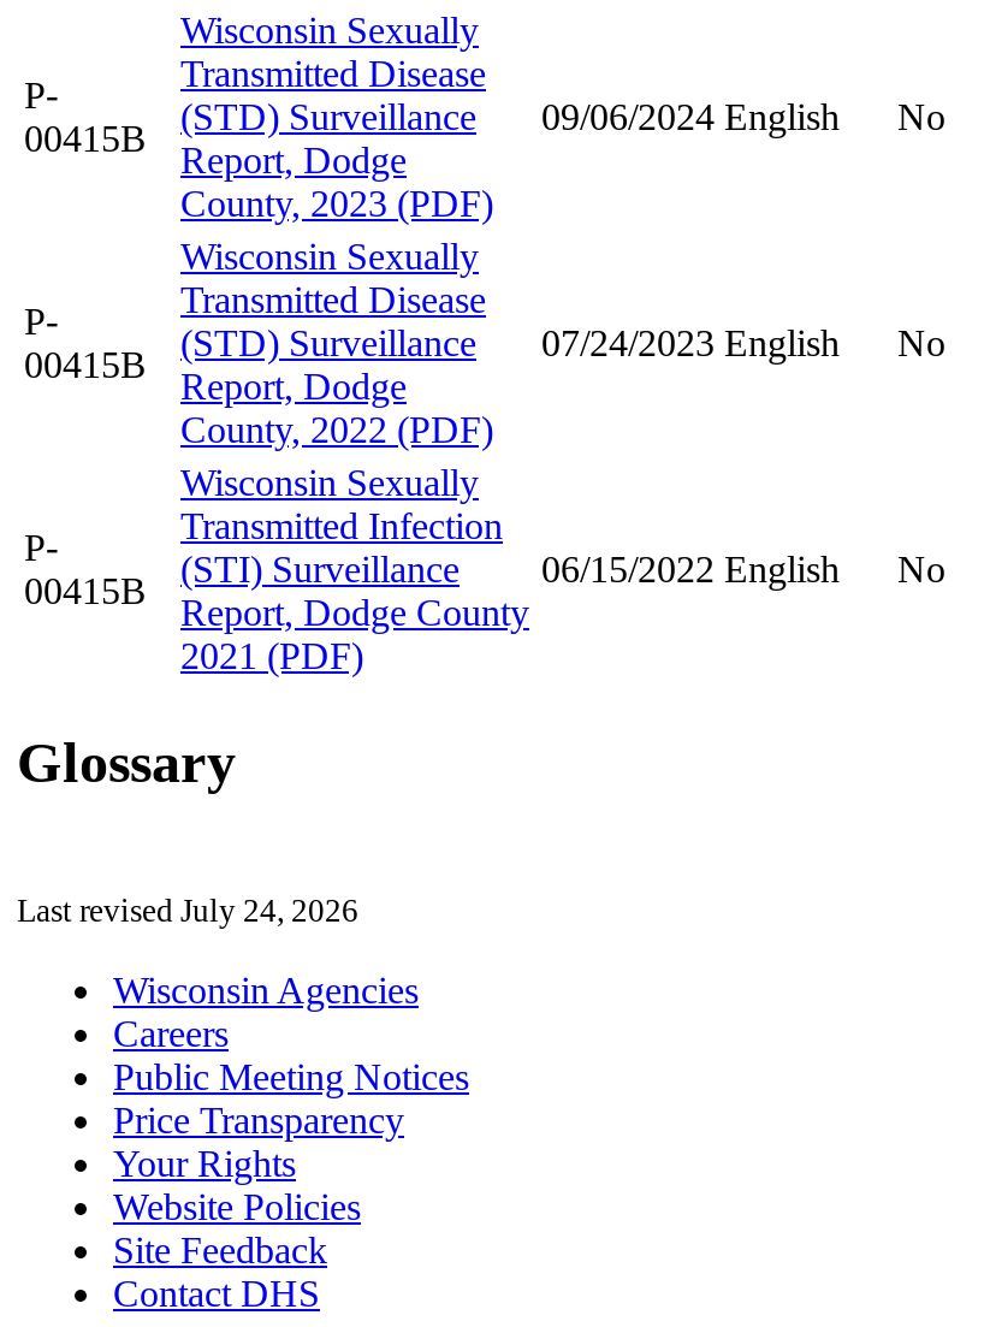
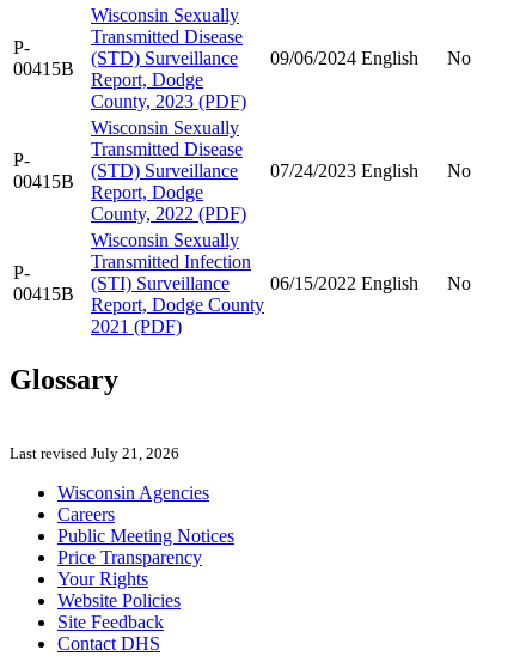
[17,894,358,930] Last revised July 24, 2026 -> [10,445,179,463] Last revised July 21, 2026

